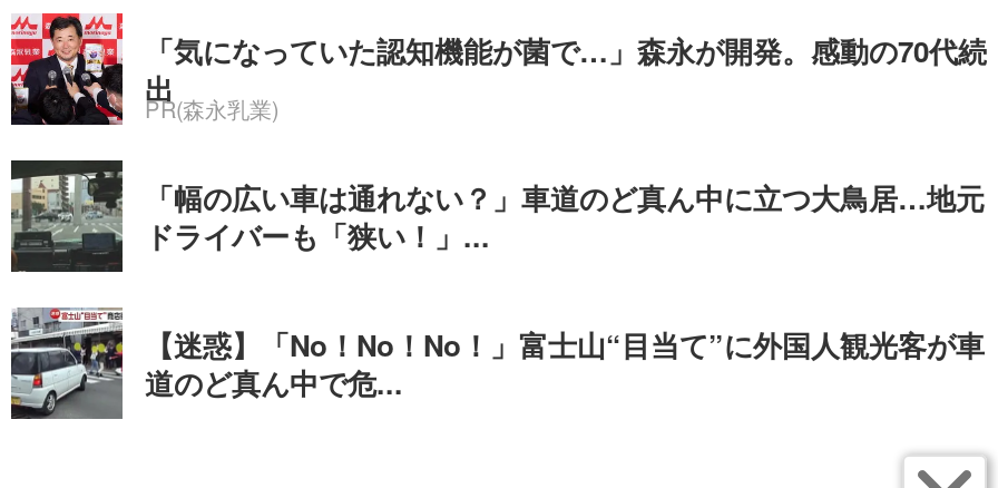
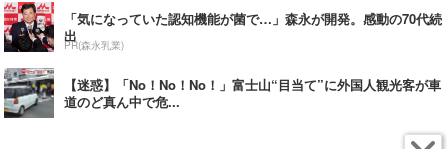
[9,158,985,270] [image] | 「幅の広い車は通れない？」車道のど真ん中に立つ大鳥居…地元 | ドライバーも「狭い！」... -> none

